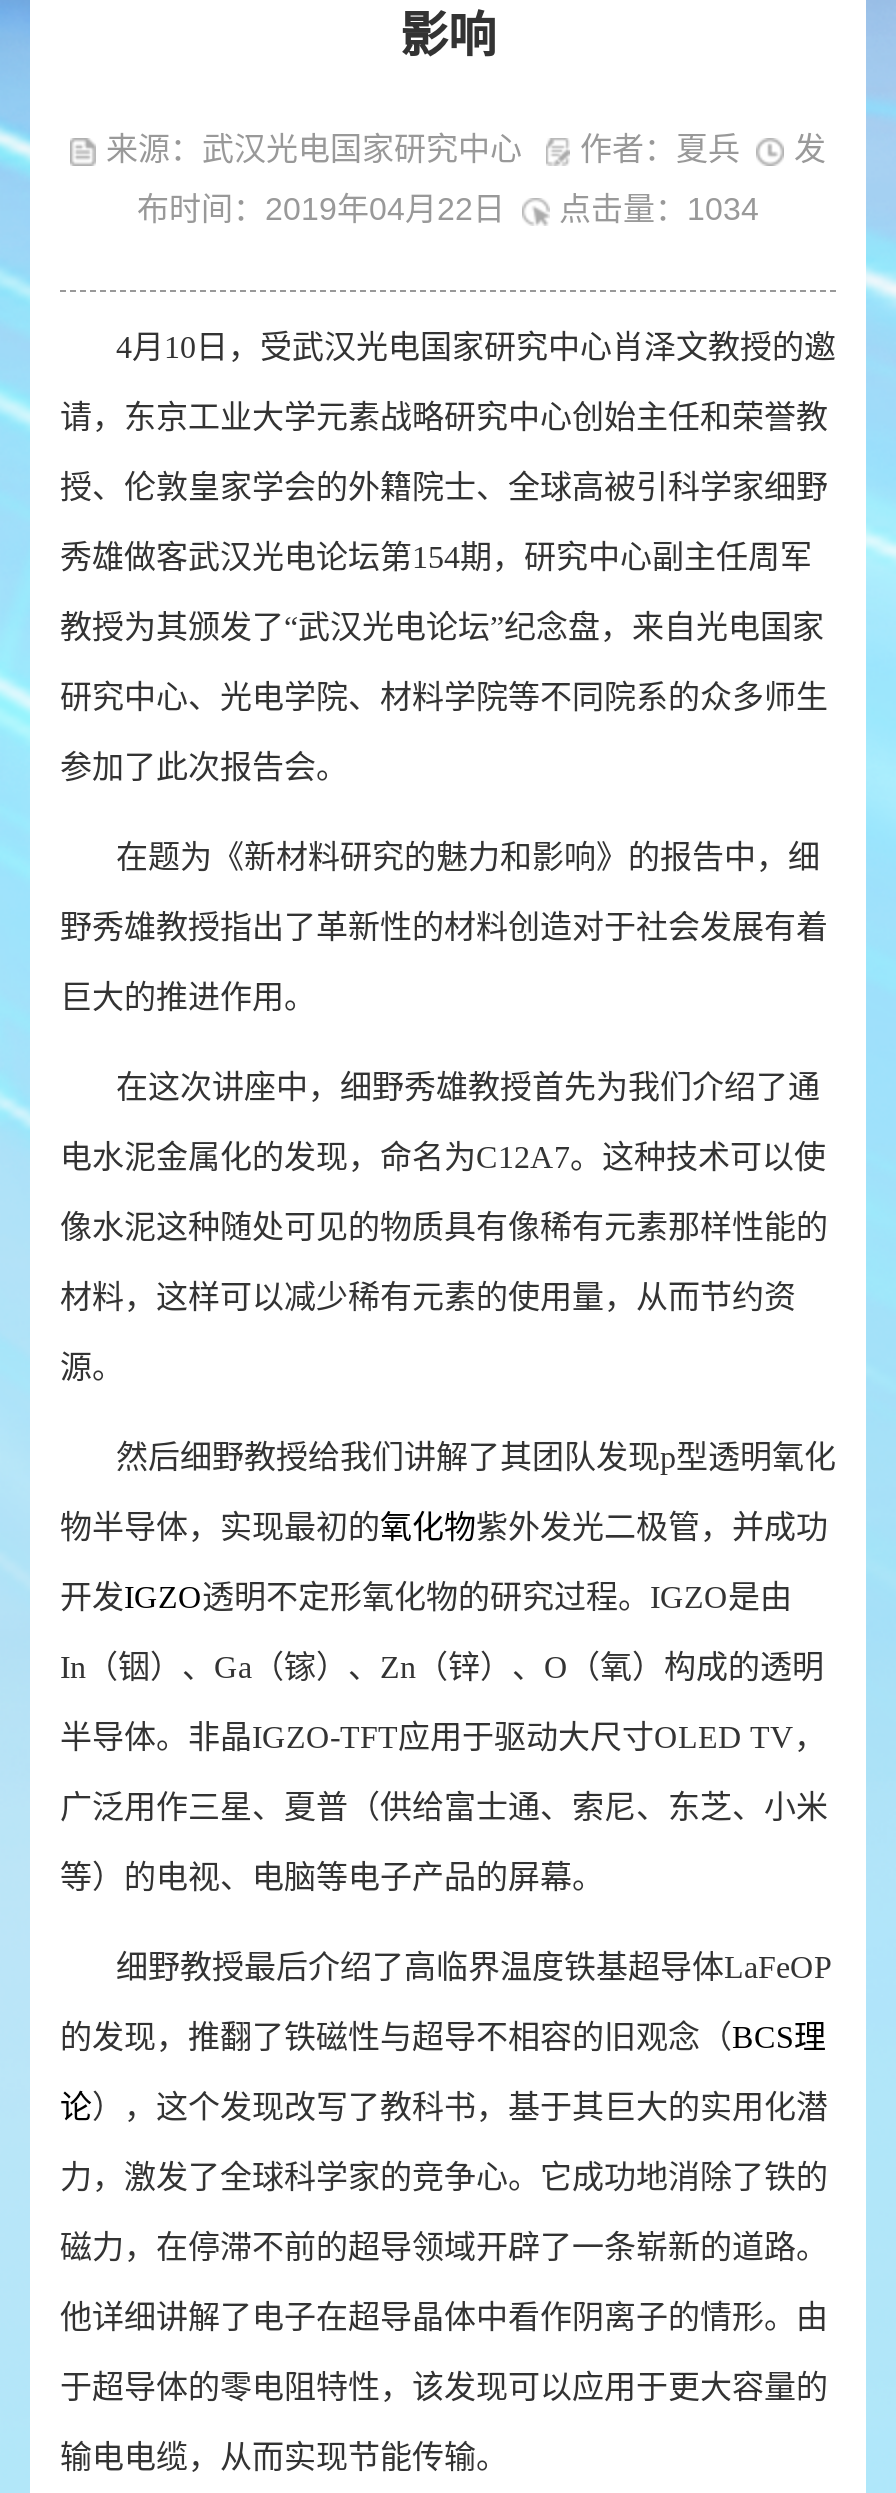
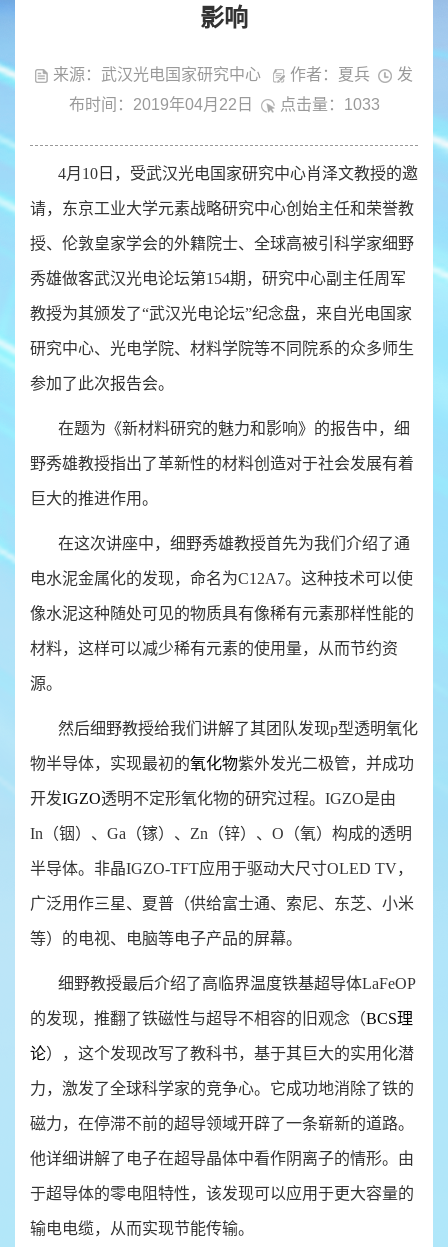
[137,193,759,227] 布时间：2019年04月22日 点击量：1034 -> [68,96,379,113] 布时间：2019年04月22日 点击量：1033

